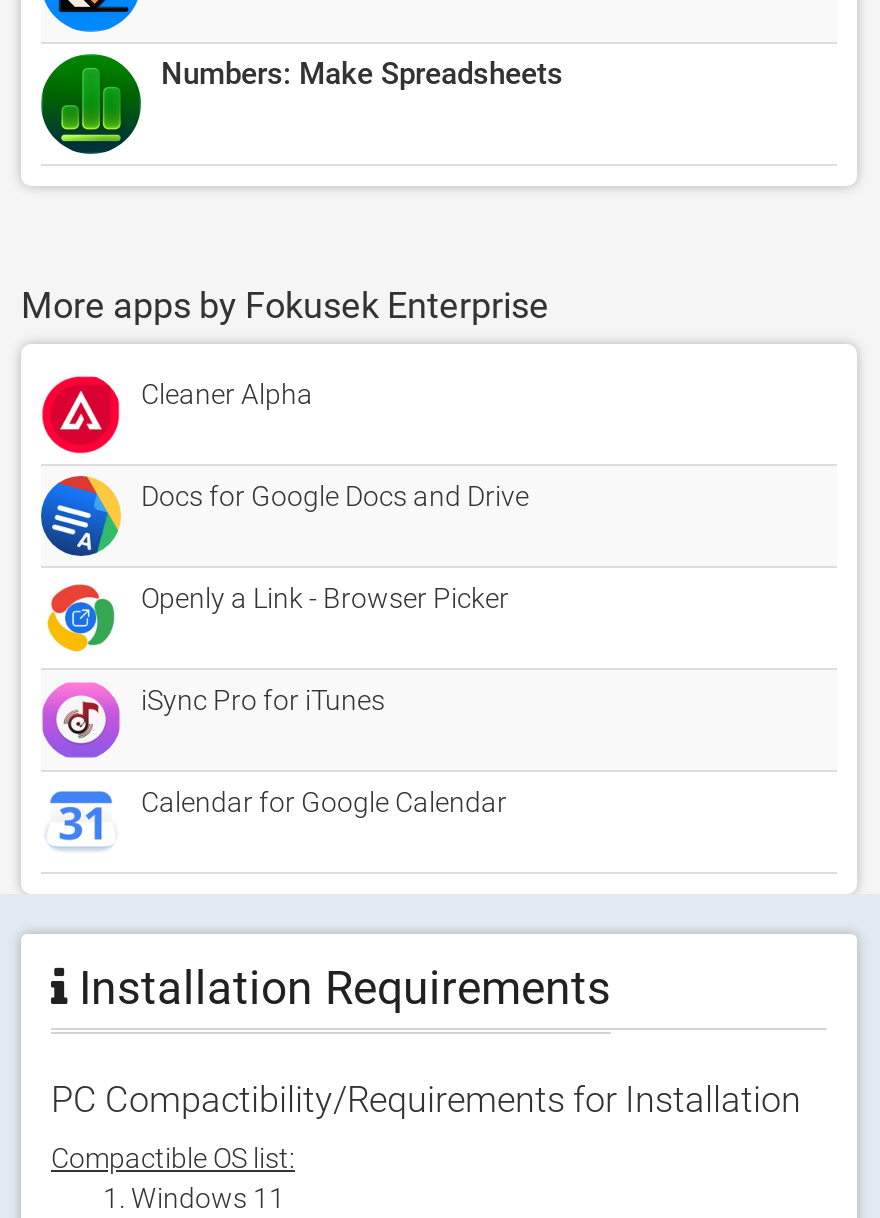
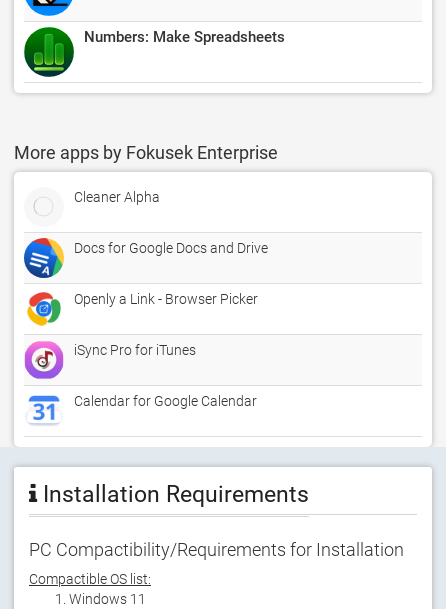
[41,374,121,456] [image] -> none

